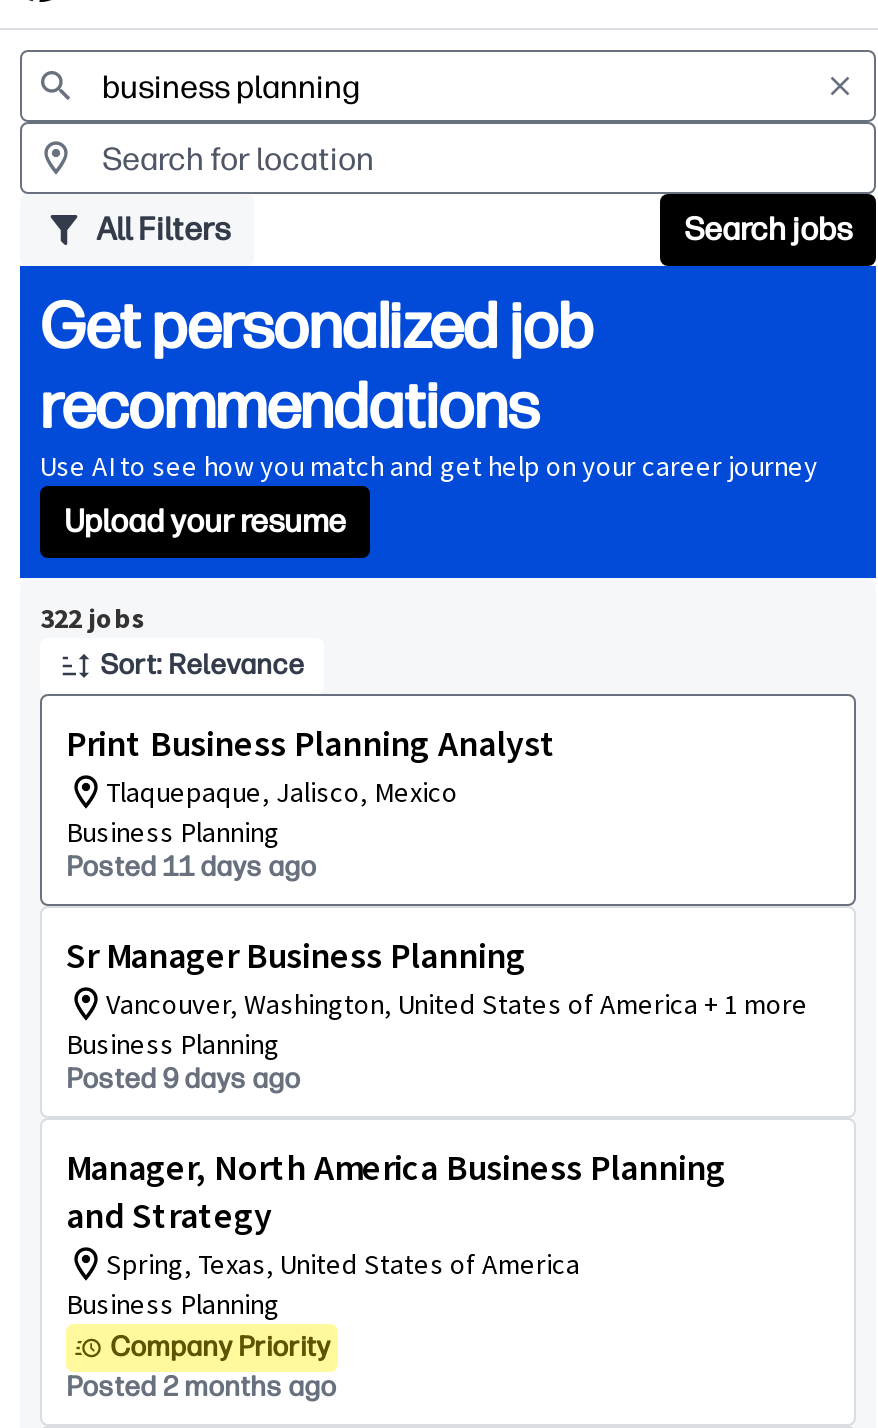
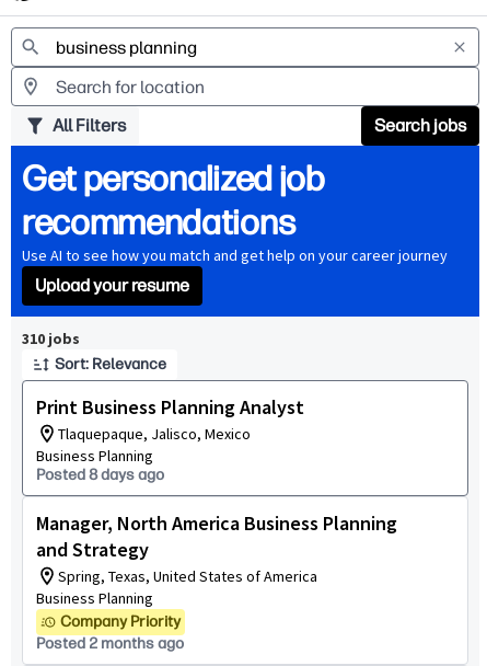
[40,600,146,636] 322 jobs -> [22,329,80,348] 310 jobs
[66,850,808,1096] Posted 11 days ago | Sr Manager Business Planning | Vancouver, Washington, United States of America + 1 more | Business Planning | Posted 9 days ago -> [36,466,164,484] Posted 8 days ago

